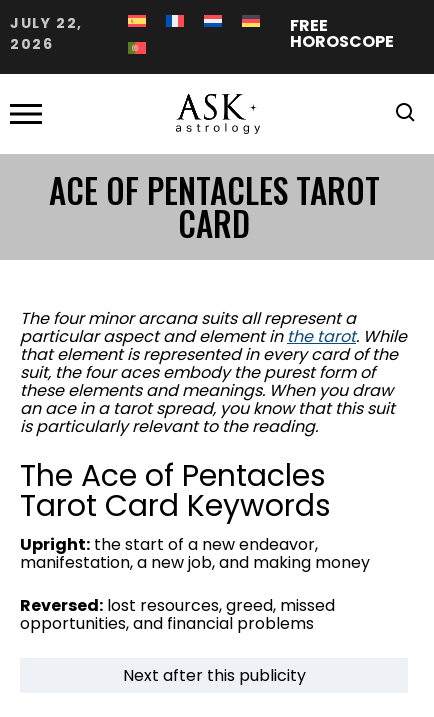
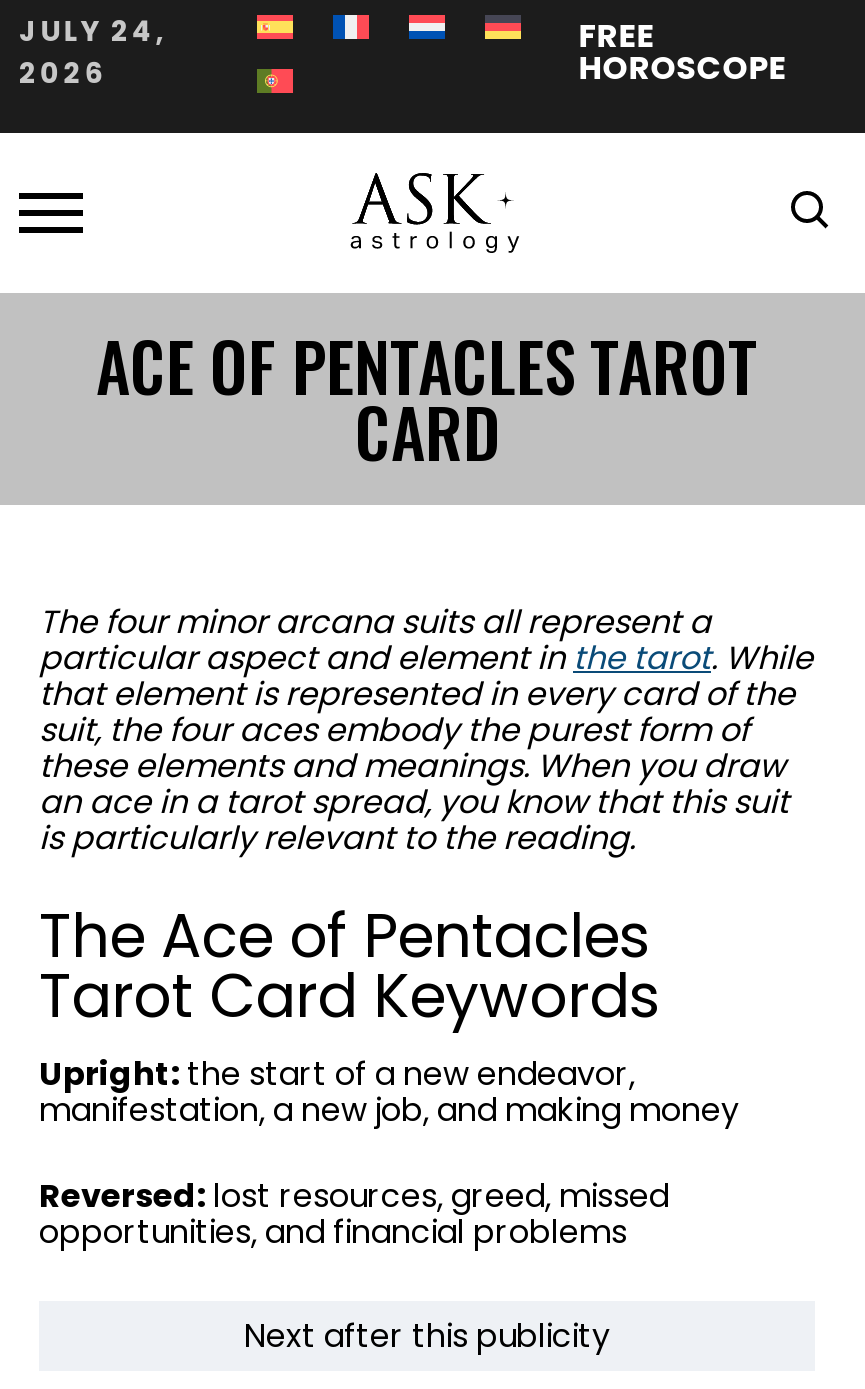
[10,13,83,33] JULY 22, -> [19,11,167,51] JULY 24,

